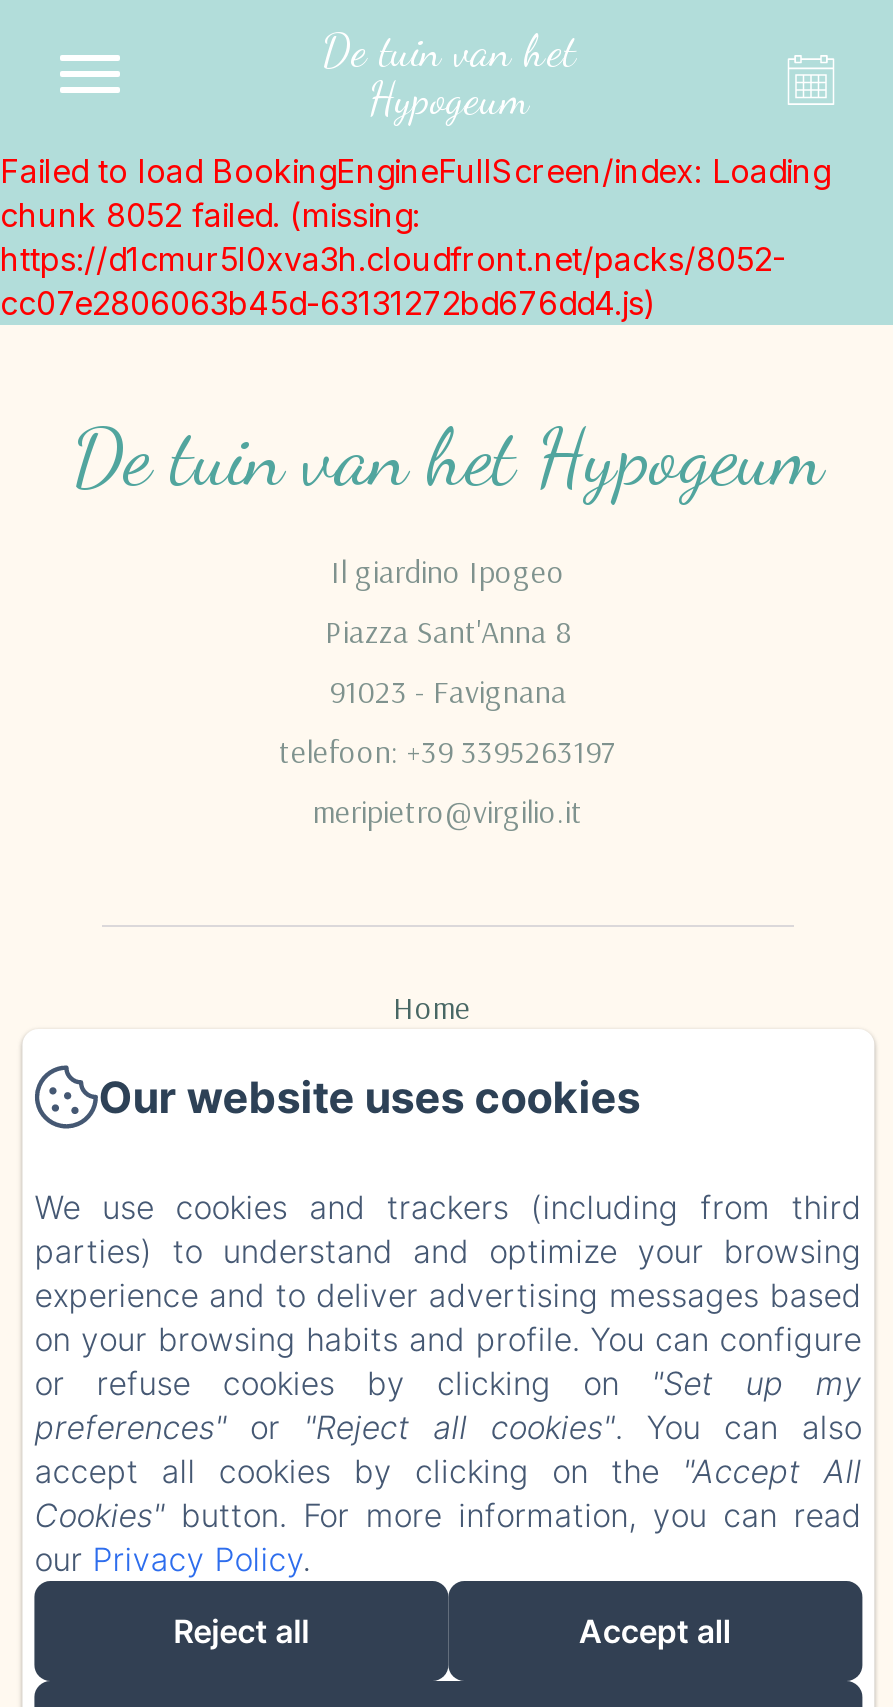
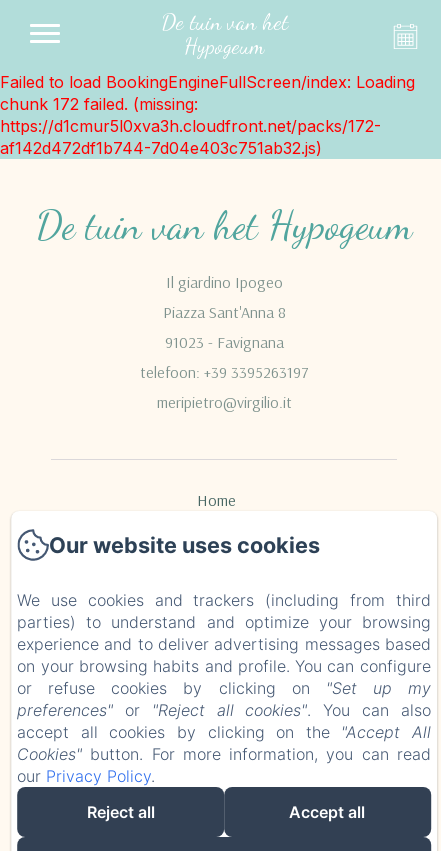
[0,195,786,323] chunk 8052 failed. (missing: | https://d1cmur5l0xva3h.cloudfront.net/packs/8052- | cc07e2806063b45d-63131272bd676dd4.js) -> [0,94,381,158] chunk 172 failed. (missing: | https://d1cmur5l0xva3h.cloudfront.net/packs/172- | af142d472df1b744-7d04e403c751ab32.js)

